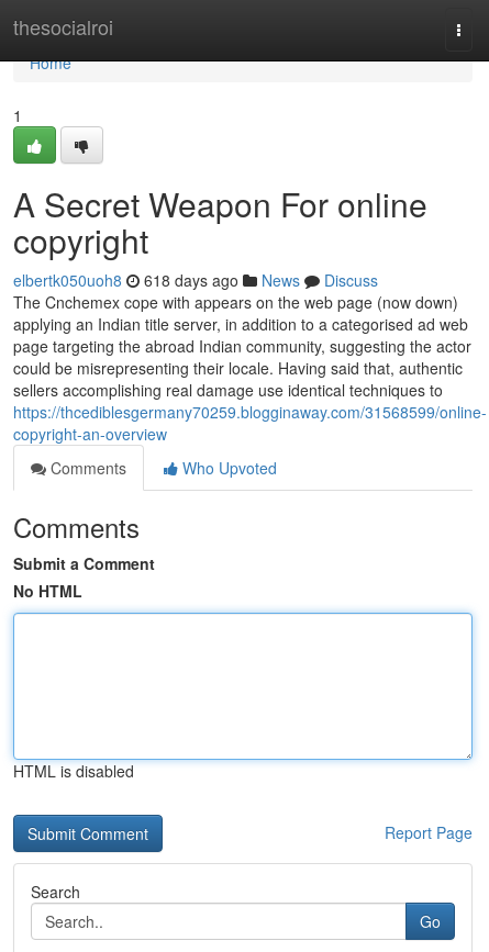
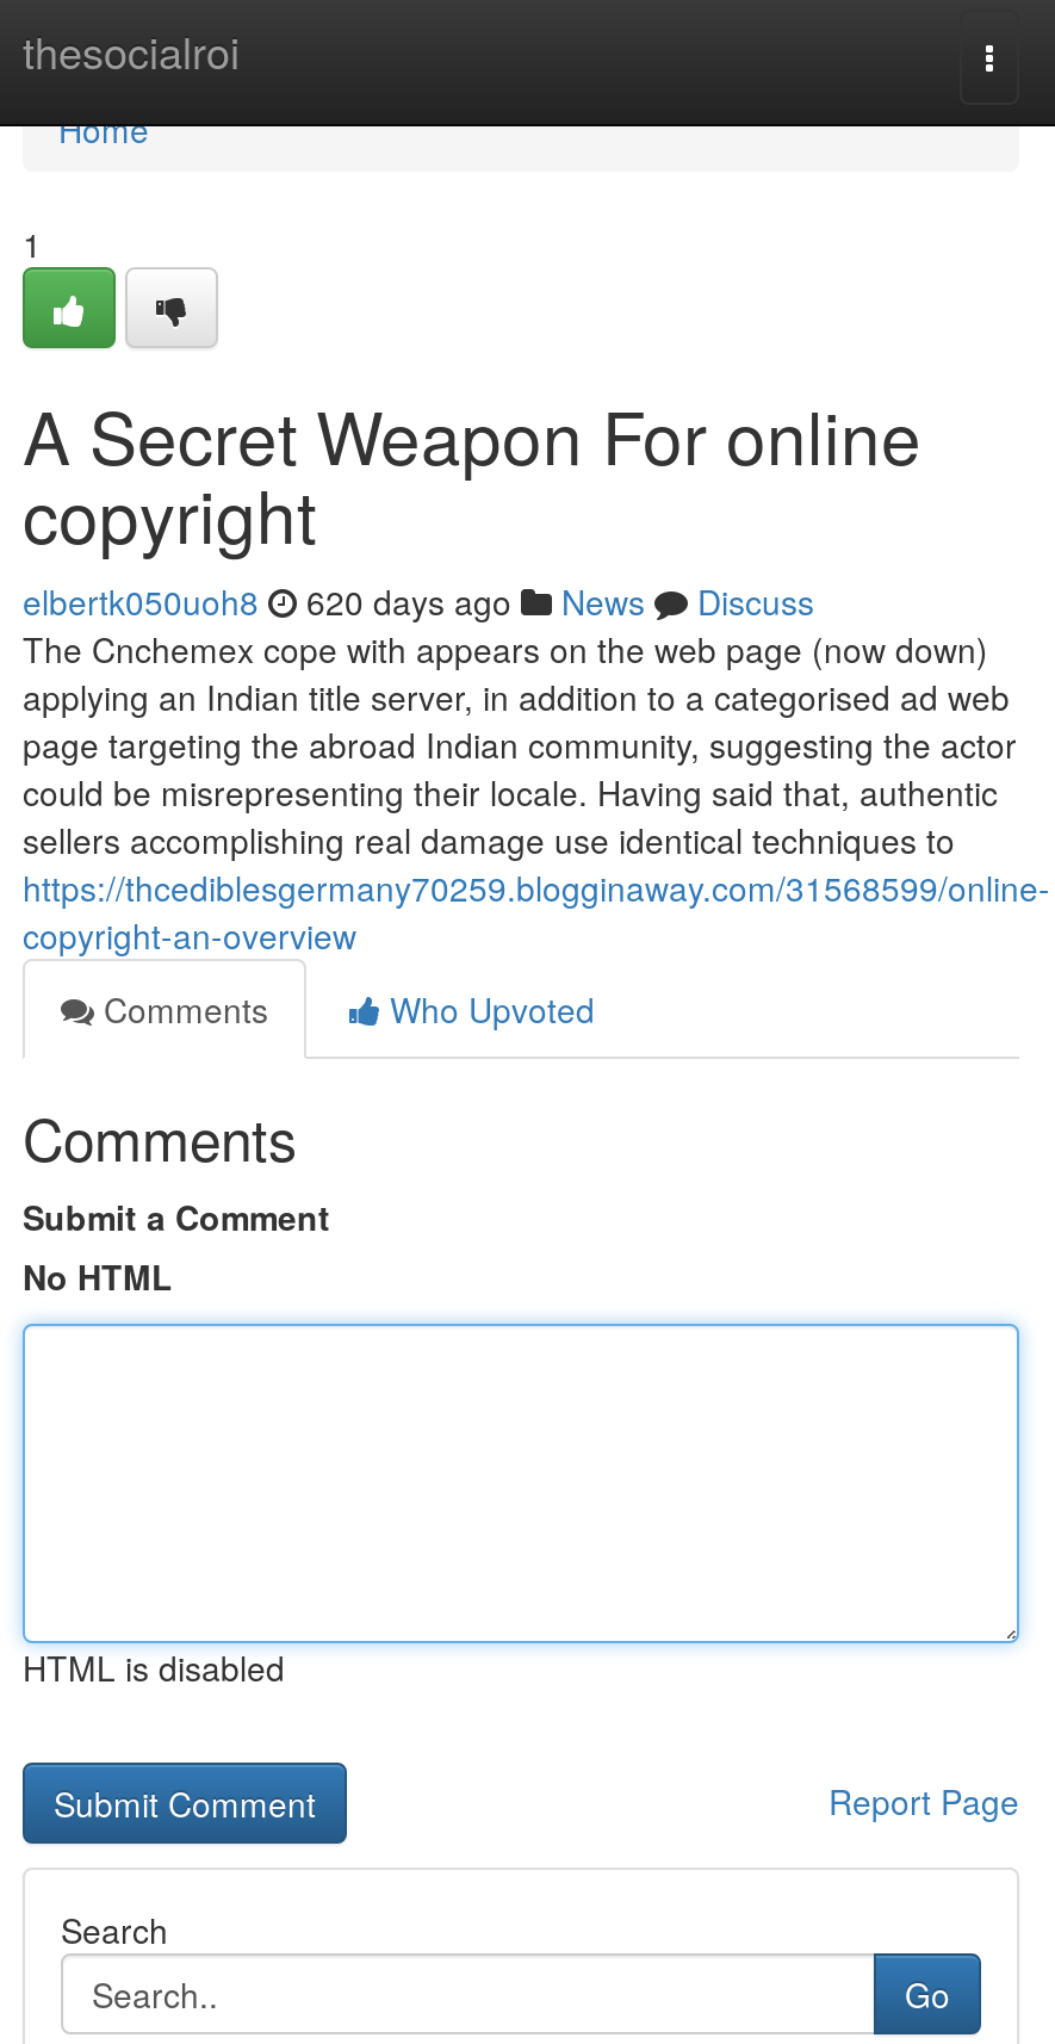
[13,269,378,291] elbertk050uoh8 618 days ago News Discuss -> [23,577,814,625] elbertk050uoh8 620 days ago News Discuss

